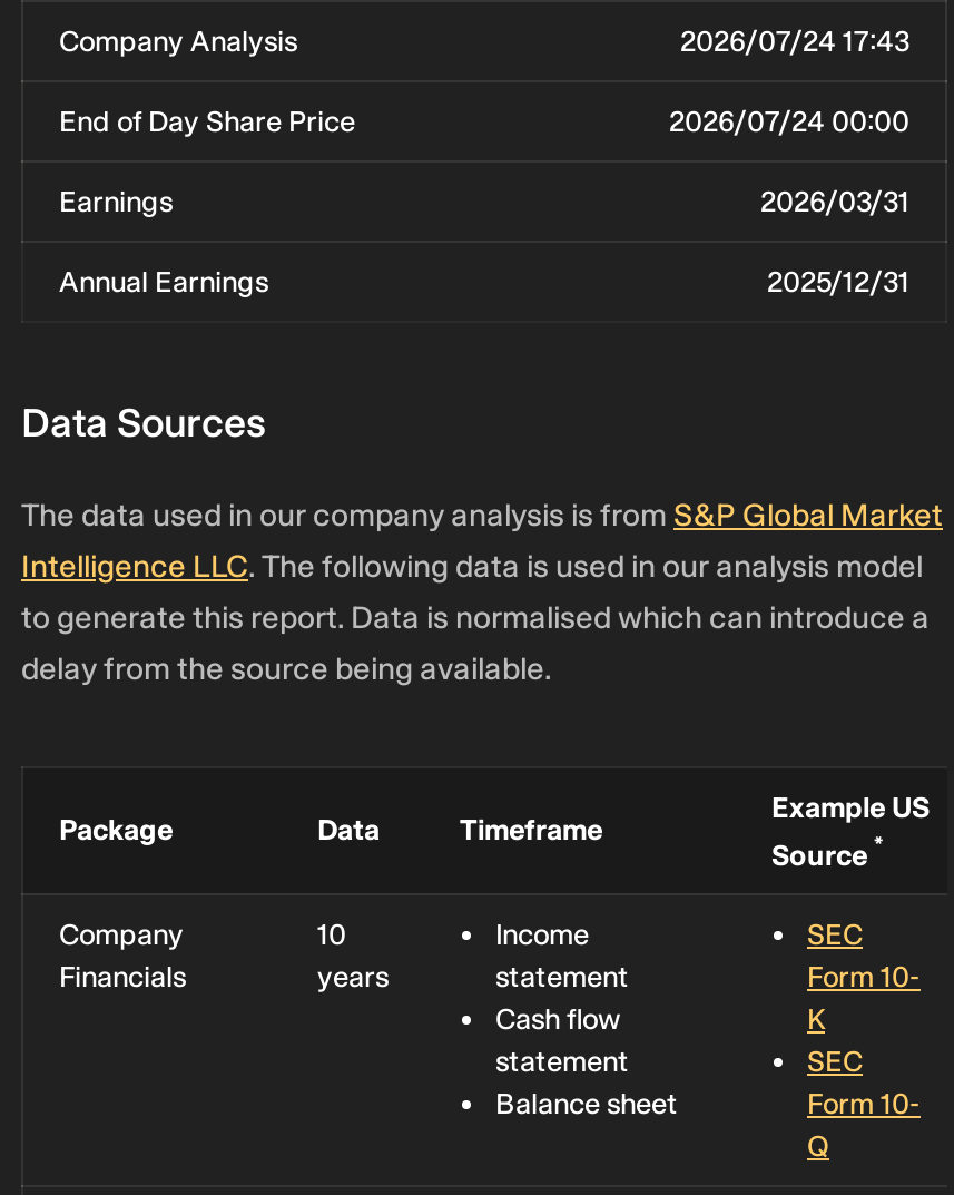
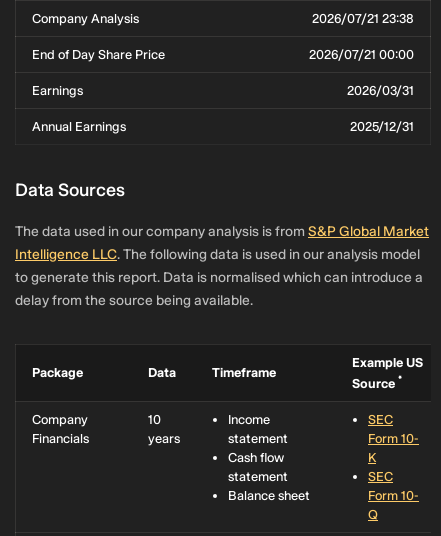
[680,24,909,57] 2026/07/24 17:43 -> [312,11,414,26] 2026/07/21 23:38
[669,104,909,137] 2026/07/24 00:00 -> [309,47,414,62] 2026/07/21 00:00

